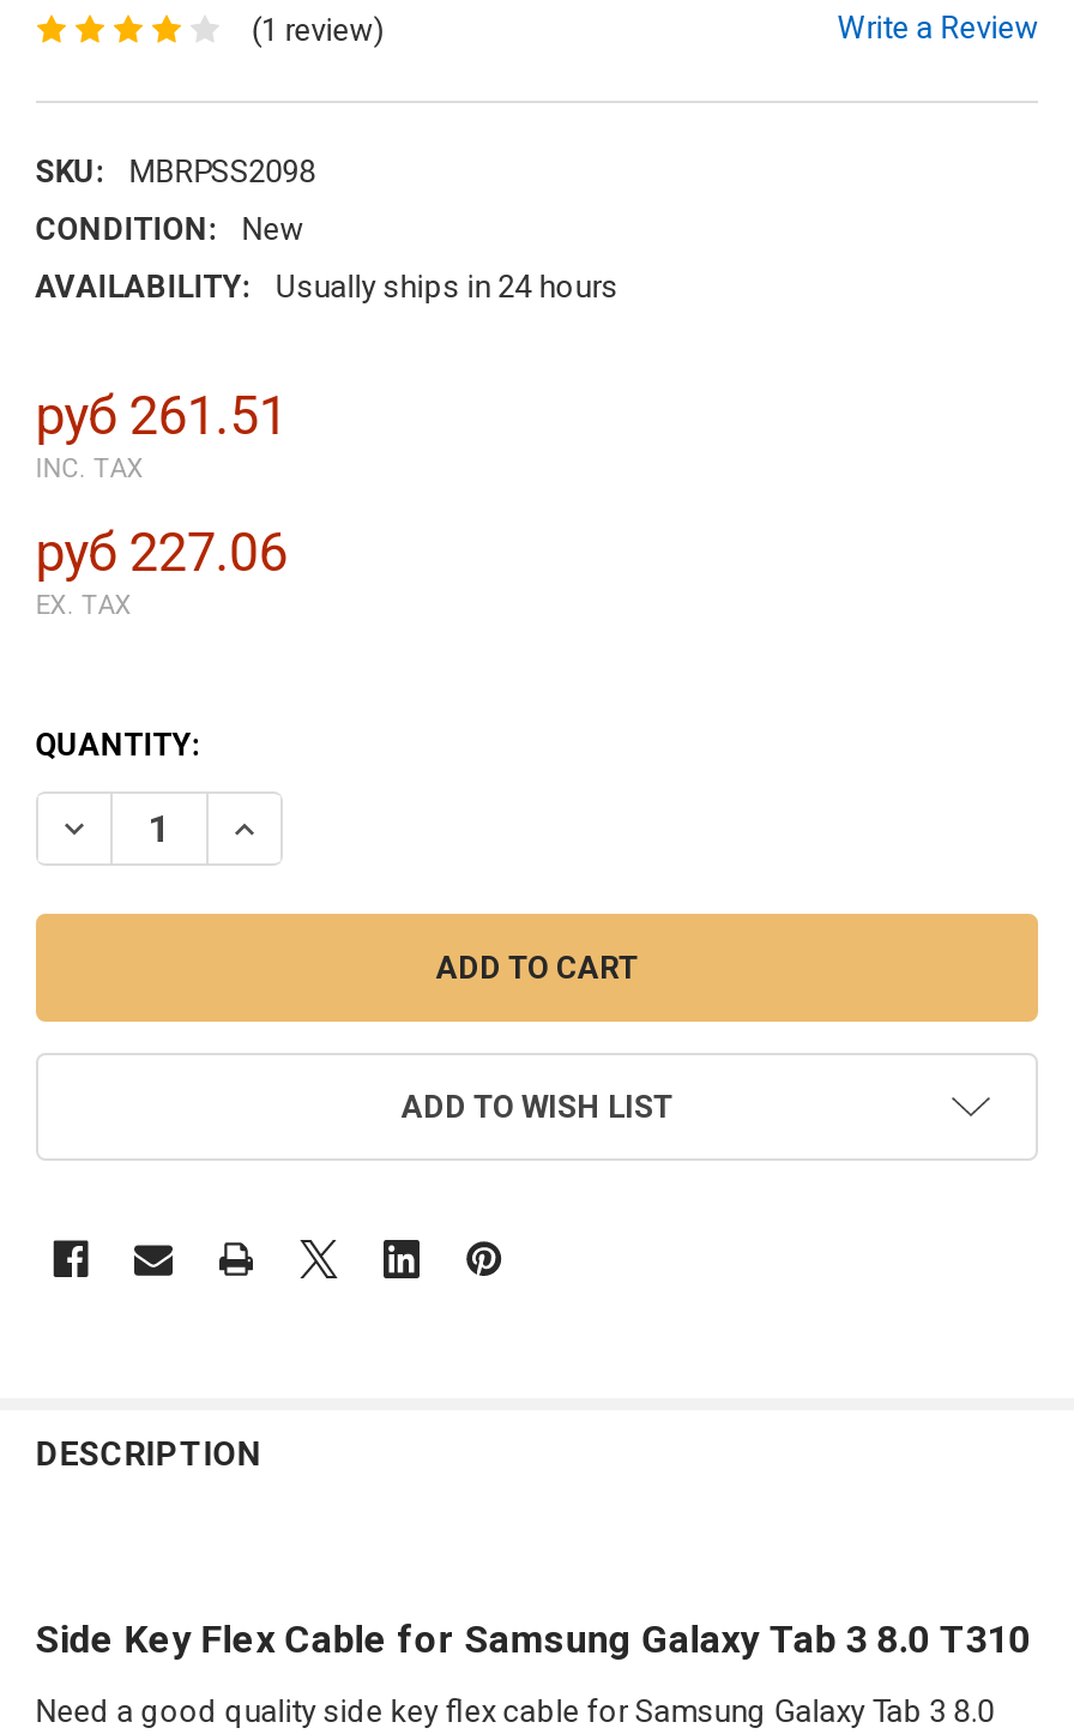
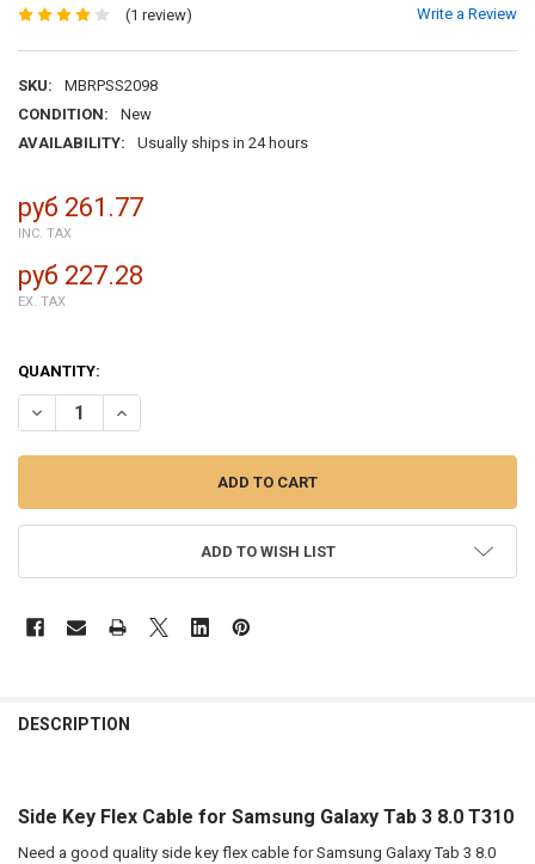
[35,386,287,446] руб 261.51 -> [18,193,143,222] руб 261.77
[35,523,287,583] руб 227.06 -> [18,261,143,291] руб 227.28

